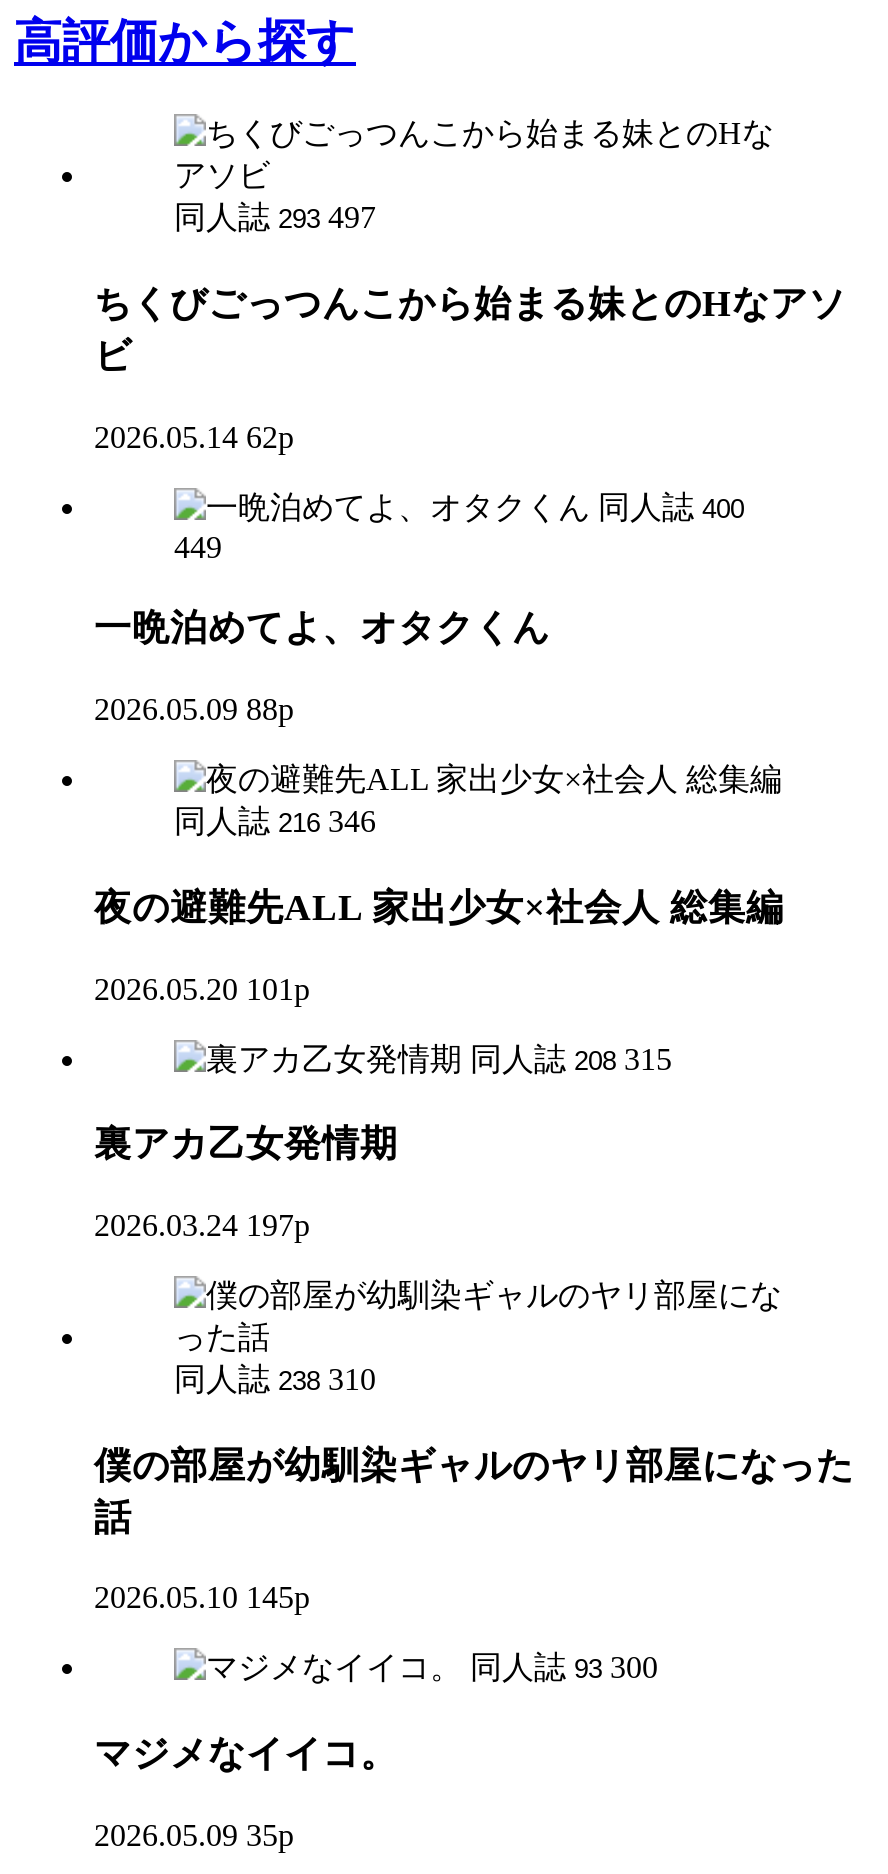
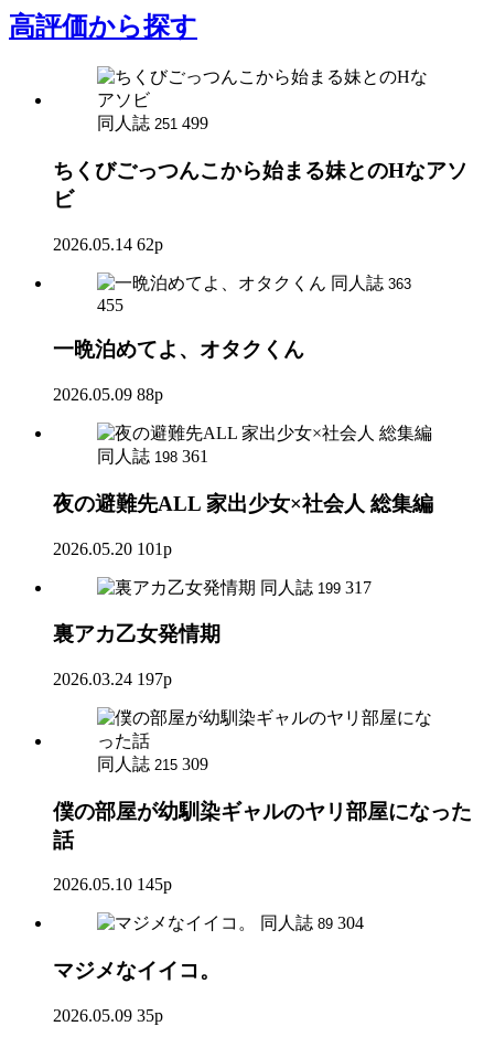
[174,200,376,234] 同人誌 293 497 -> [97,114,208,133] 同人誌 251 499
[598,489,744,523] 同人誌 400 -> [331,273,411,292] 同人誌 363
[174,529,222,563] 449 -> [97,295,123,314] 455
[174,804,376,838] 同人誌 216 346 -> [97,447,208,466] 同人誌 198 361
[470,1041,672,1075] 同人誌 208 315 -> [260,578,372,596] 同人誌 199 317
[174,1362,376,1396] 同人誌 238 310 -> [97,754,208,773] 同人誌 215 309
[470,1651,658,1685] 同人誌 93 300 -> [260,914,364,933] 同人誌 89 304

